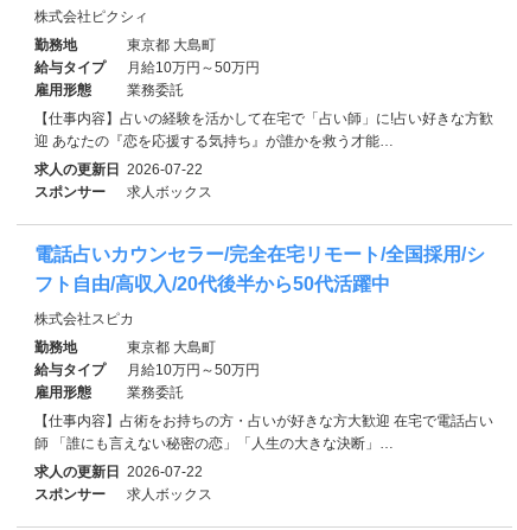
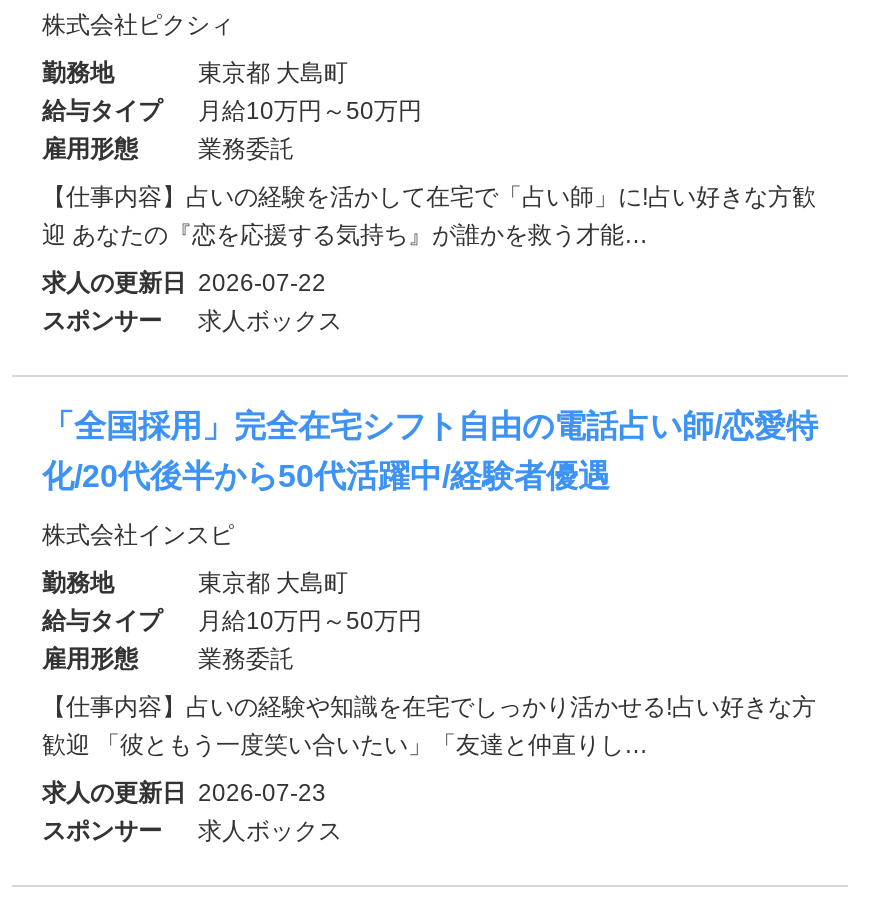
[34,244,485,264] 電話占いカウンセラー/完全在宅リモート/全国採用/シ -> [42,408,818,442] 「全国採用」完全在宅シフト自由の電話占い師/恋愛特
[34,274,390,294] フト自由/高収入/20代後半から50代活躍中 -> [42,458,610,492] 化/20代後半から50代活躍中/経験者優遇
[34,310,134,327] 株式会社スピカ -> [42,520,234,548] 株式会社インスピ
[34,412,493,451] 【仕事内容】占術をお持ちの方・占いが好きな方大歓迎 在宅で電話占い | 師 「誰にも言えない秘密の恋」「人生の大きな決断」… -> [42,692,816,758] 【仕事内容】占いの経験や知識を在宅でしっかり活かせる!占い好きな方 | 歓迎 「彼ともう一度笑い合いたい」「友達と仲直りし…
[34,463,203,480] 求人の更新日 2026-07-22 -> [42,778,326,806] 求人の更新日 2026-07-23

